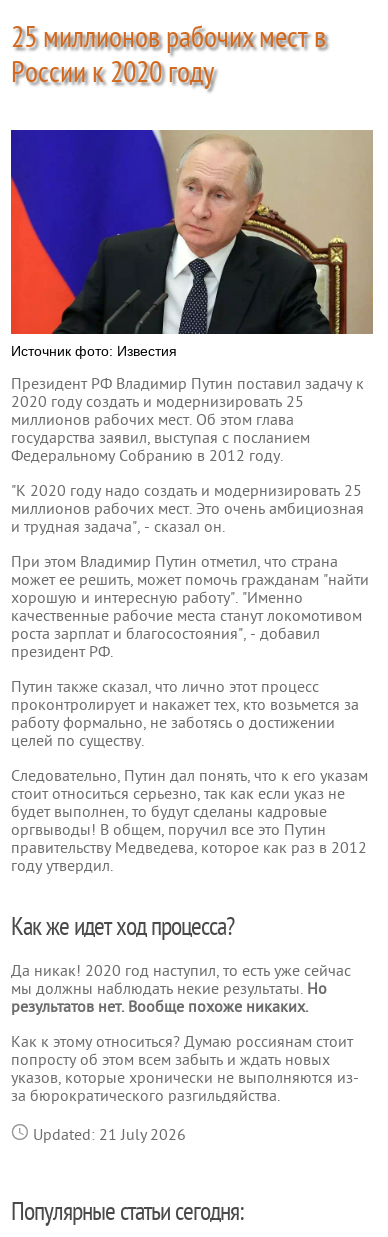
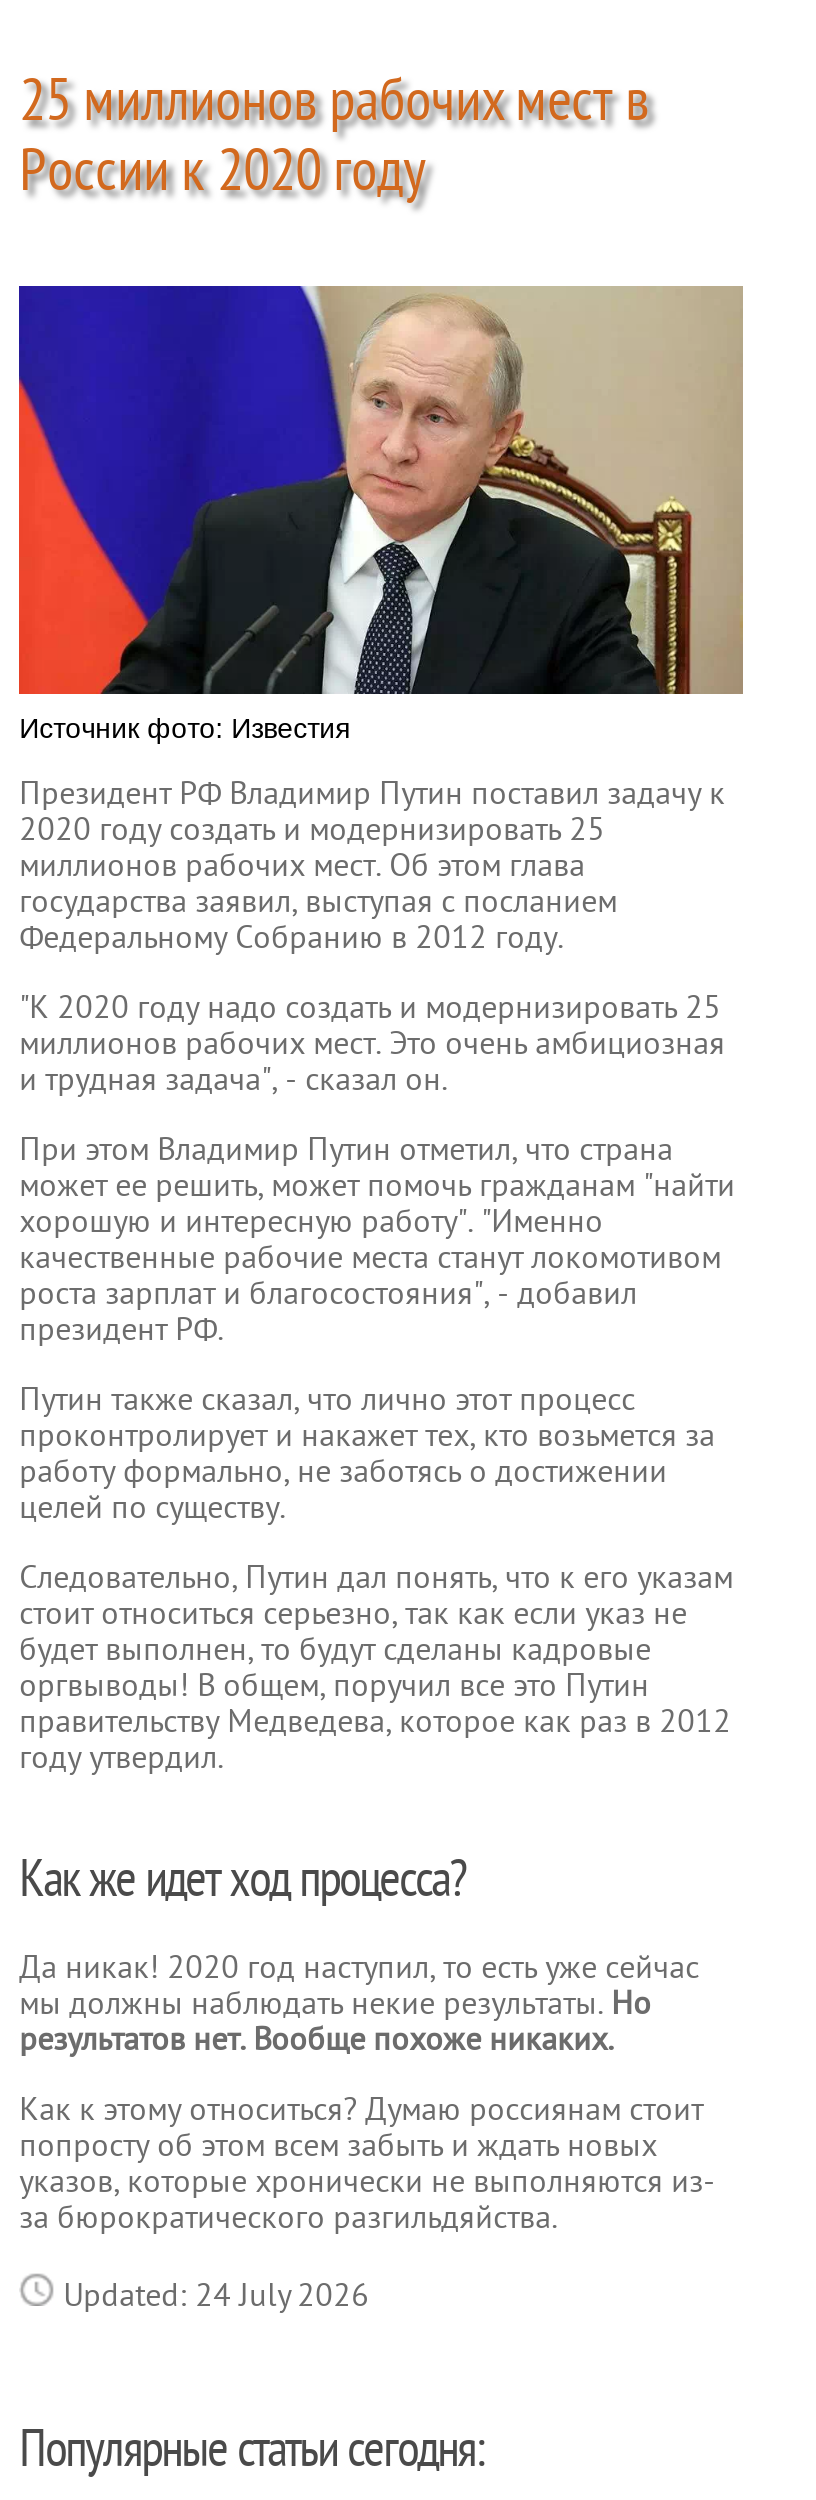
[29,1126,186,1144] Updated: 21 July 2026 -> [55,2277,369,2313] Updated: 24 July 2026

